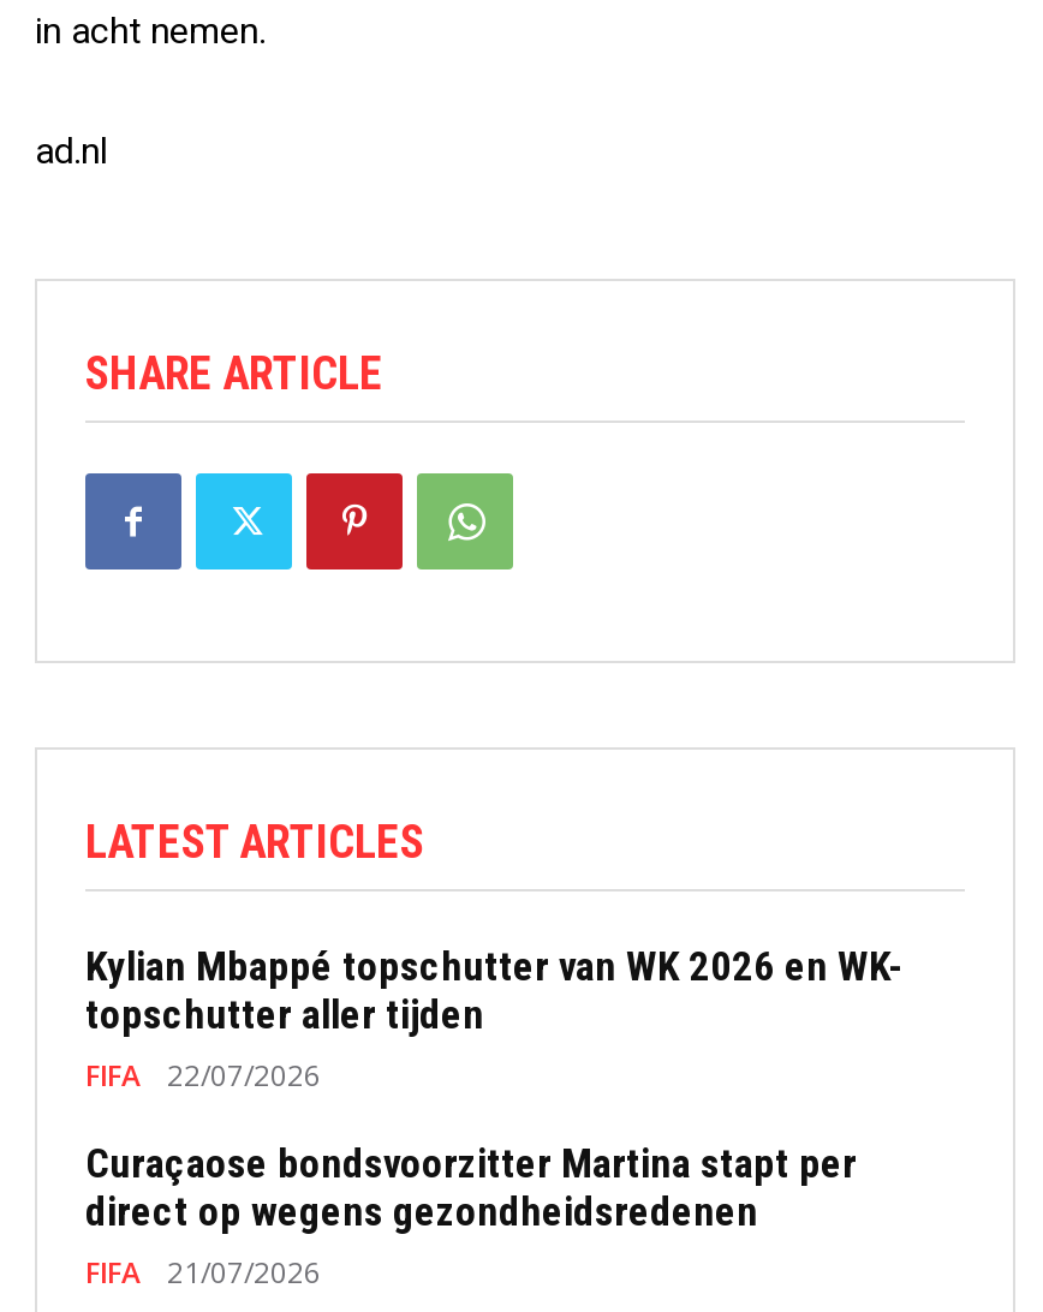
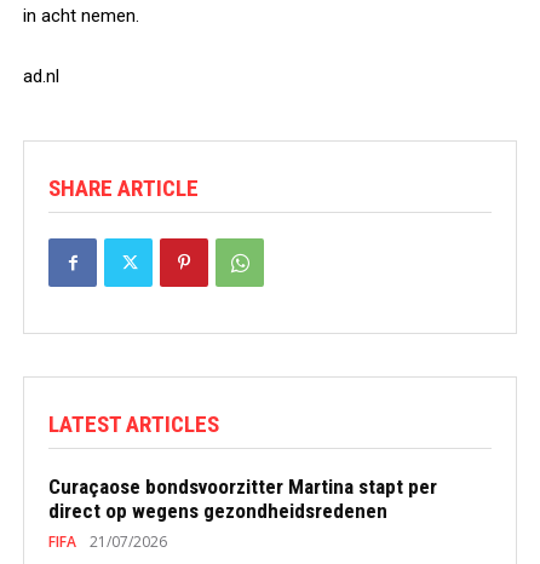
[85,942,902,1096] Kylian Mbappé topschutter van WK 2026 en WK- | topschutter aller tijden | FIFA | 22/07/2026 -> none

